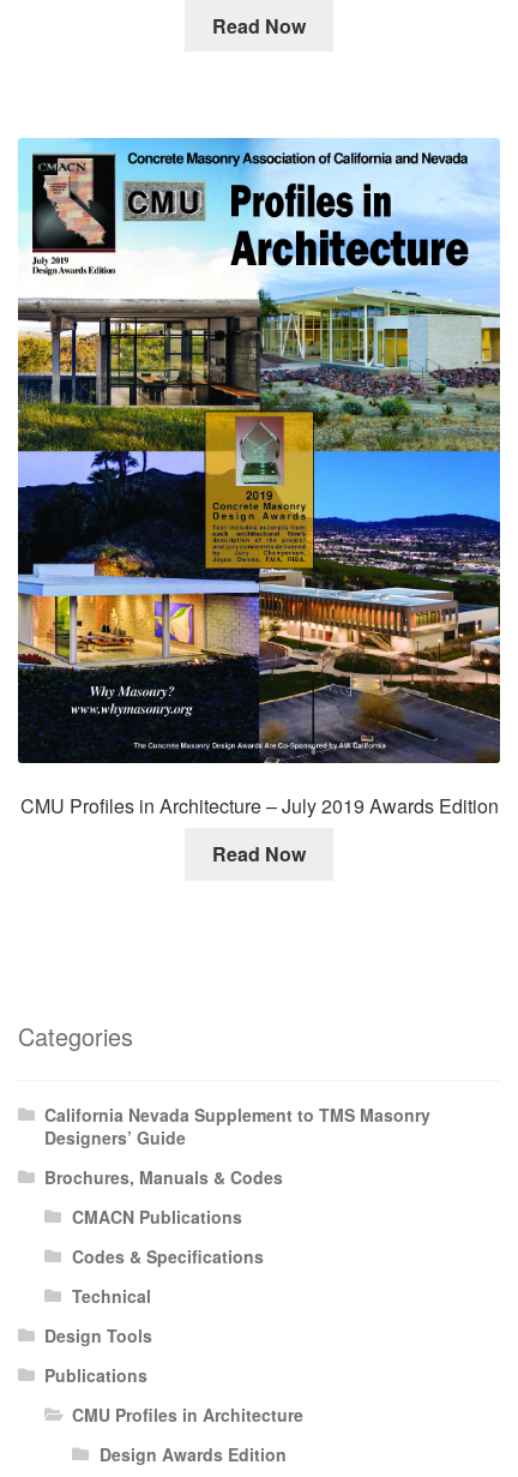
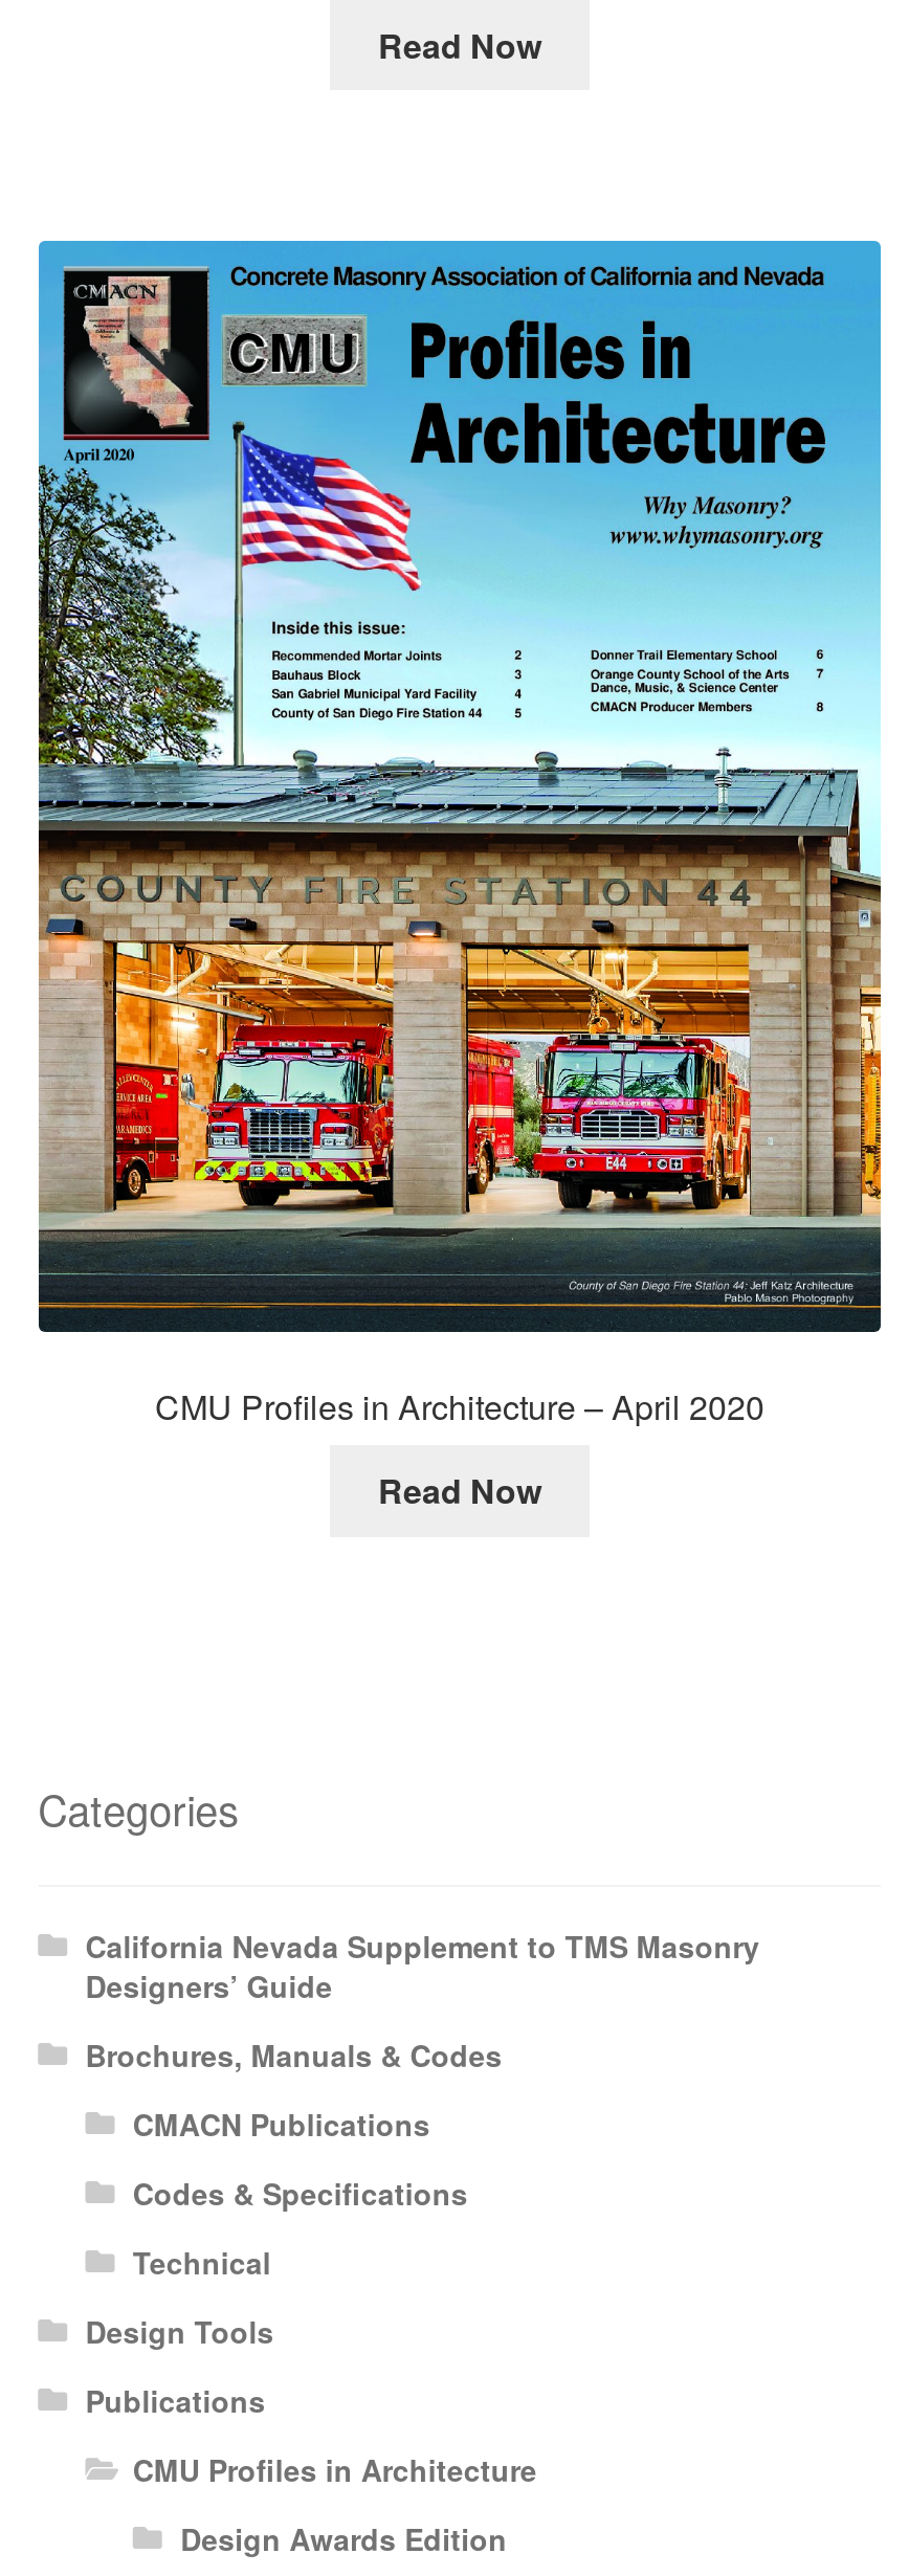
[17,138,501,819] [image] | CMU Profiles in Architecture – July 2019 Awards Edition -> [37,241,883,1430] [image] | CMU Profiles in Architecture – April 2020

